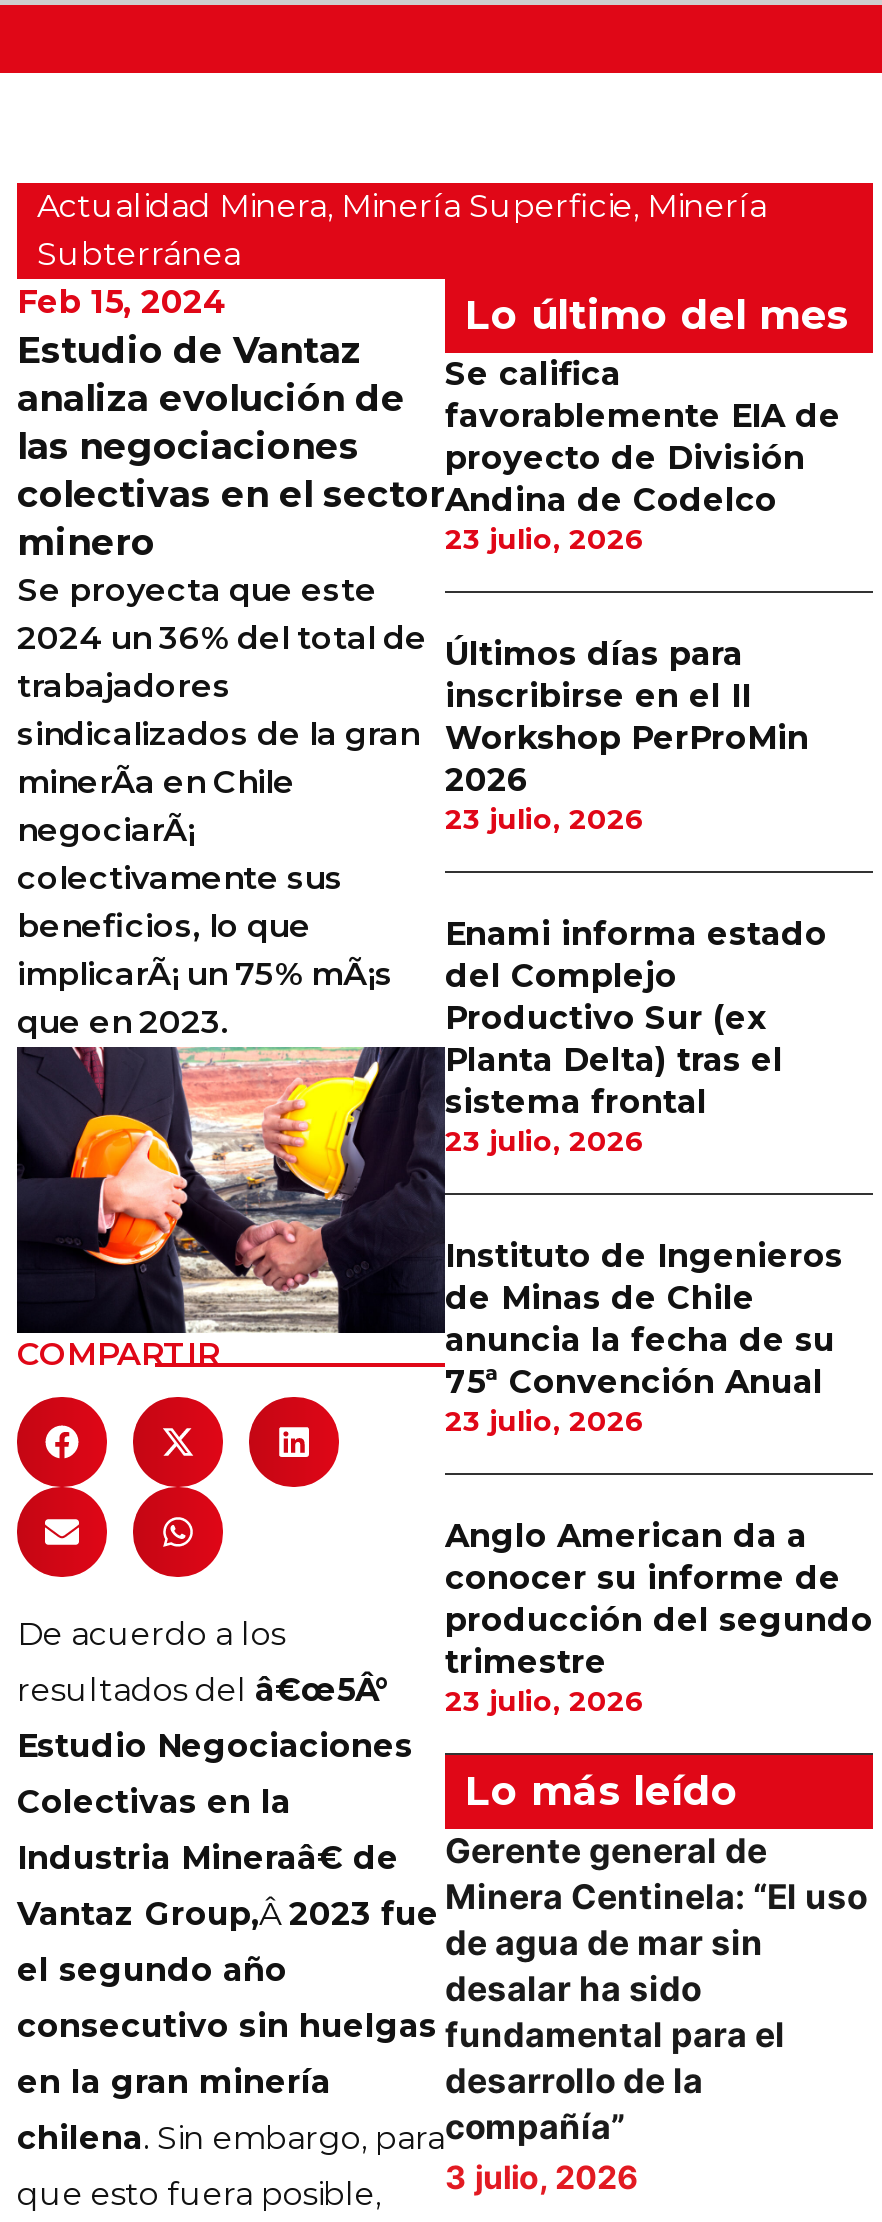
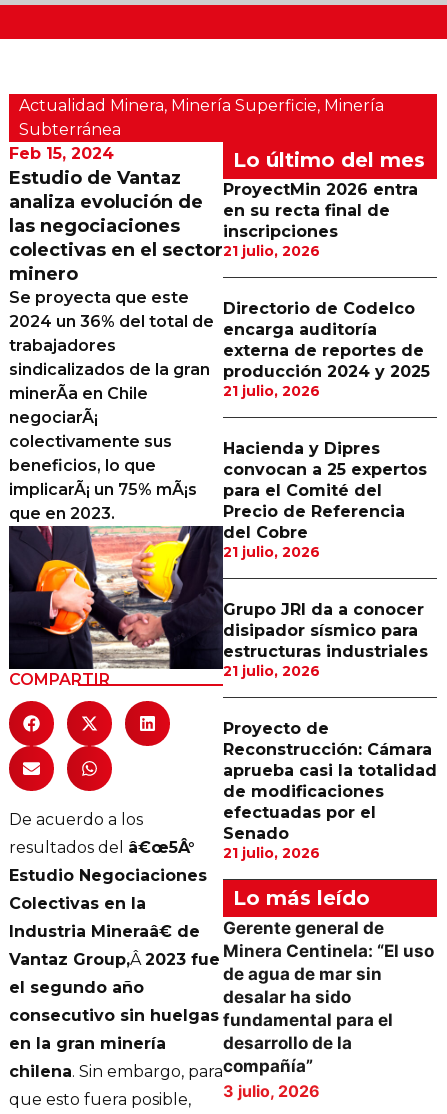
[445,355,841,557] Se califica | favorablemente EIA de | proyecto de División | Andina de Codelco | 23 julio, 2026 -> [223,180,418,260] ProyectMin 2026 entra | en su recta final de | inscripciones | 21 julio, 2026
[445,635,809,837] Últimos días para | inscribirse en el II | Workshop PerProMin | 2026 | 23 julio, 2026 -> [223,299,430,400] Directorio de Codelco | encarga auditoría | externa de reportes de | producción 2024 y 2025 | 21 julio, 2026
[445,915,827,1159] Enami informa estado | del Complejo | Productivo Sur (ex | Planta Delta) tras el | sistema frontal | 23 julio, 2026 -> [223,439,427,561] Hacienda y Dipres | convocan a 25 expertos | para el Comité del | Precio de Referencia | del Cobre | 21 julio, 2026
[445,1237,843,1439] Instituto de Ingenieros | de Minas de Chile | anuncia la fecha de su | 75ª Convención Anual | 23 julio, 2026 -> [223,600,428,680] Grupo JRI da a conocer | disipador sísmico para | estructuras industriales | 21 julio, 2026
[445,1517,873,1719] Anglo American da a | conocer su informe de | producción del segundo | trimestre | 23 julio, 2026 -> [223,719,437,862] Proyecto de | Reconstrucción: Cámara | aprueba casi la totalidad | de modificaciones | efectuadas por el | Senado | 21 julio, 2026

